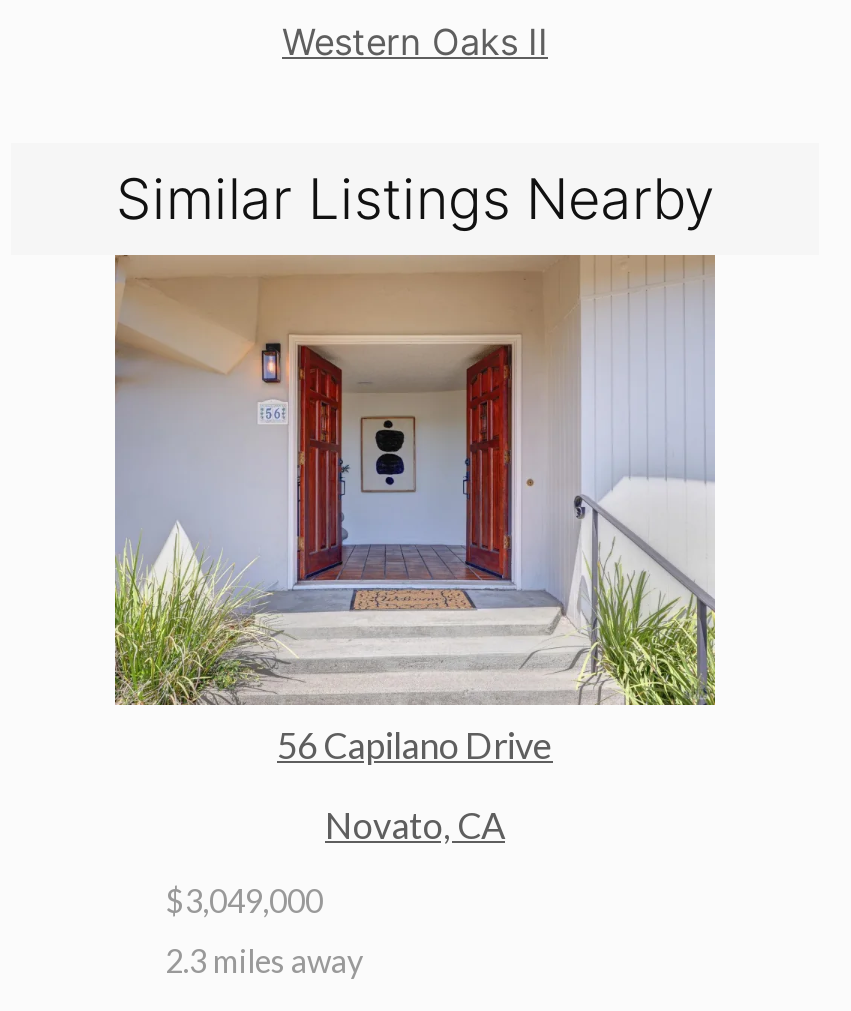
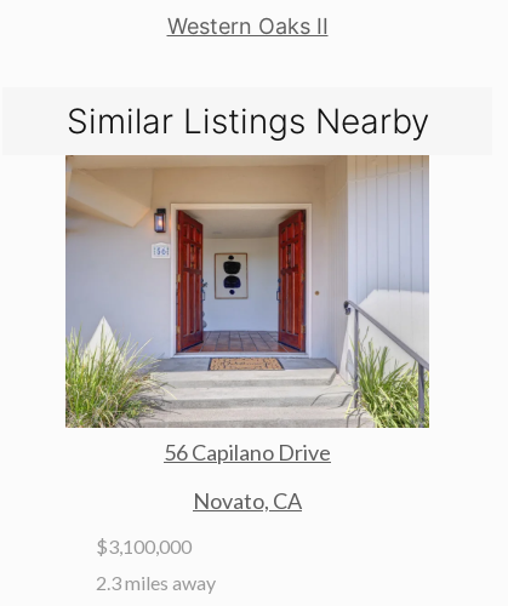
[165,881,323,919] $3,049,000 -> [96,534,192,558] $3,100,000

